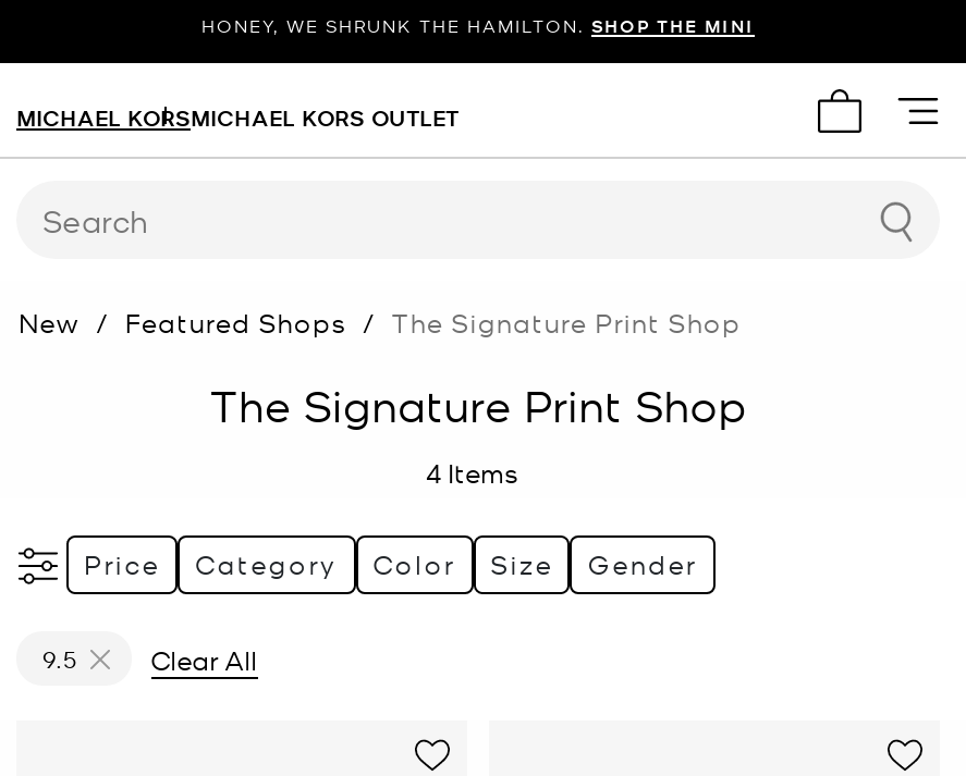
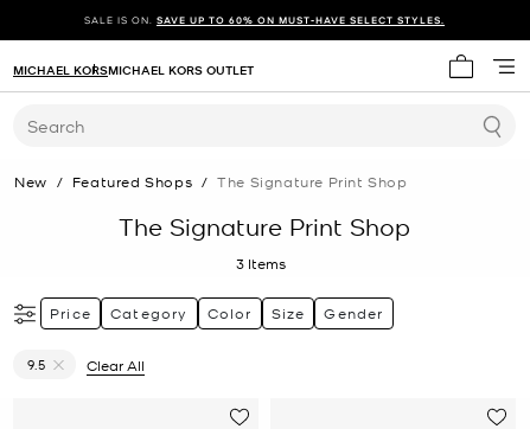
[201,13,755,37] HONEY, WE SHRUNK THE HAMILTON. SHOP THE MINI -> [84,13,445,26] SALE IS ON. SAVE UP TO 60% ON MUST-HAVE SELECT STYLES.
[426,455,517,490] 4 Items -> [236,254,286,273] 3 Items

